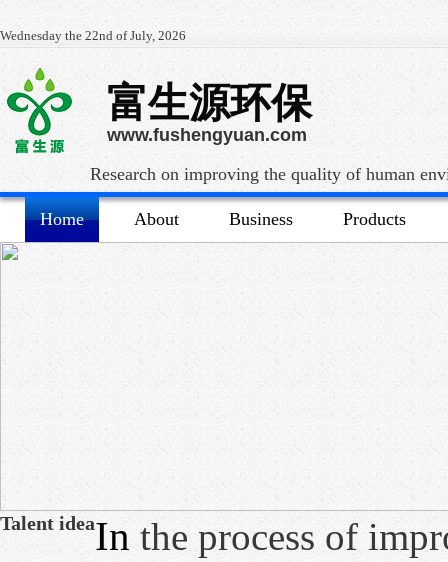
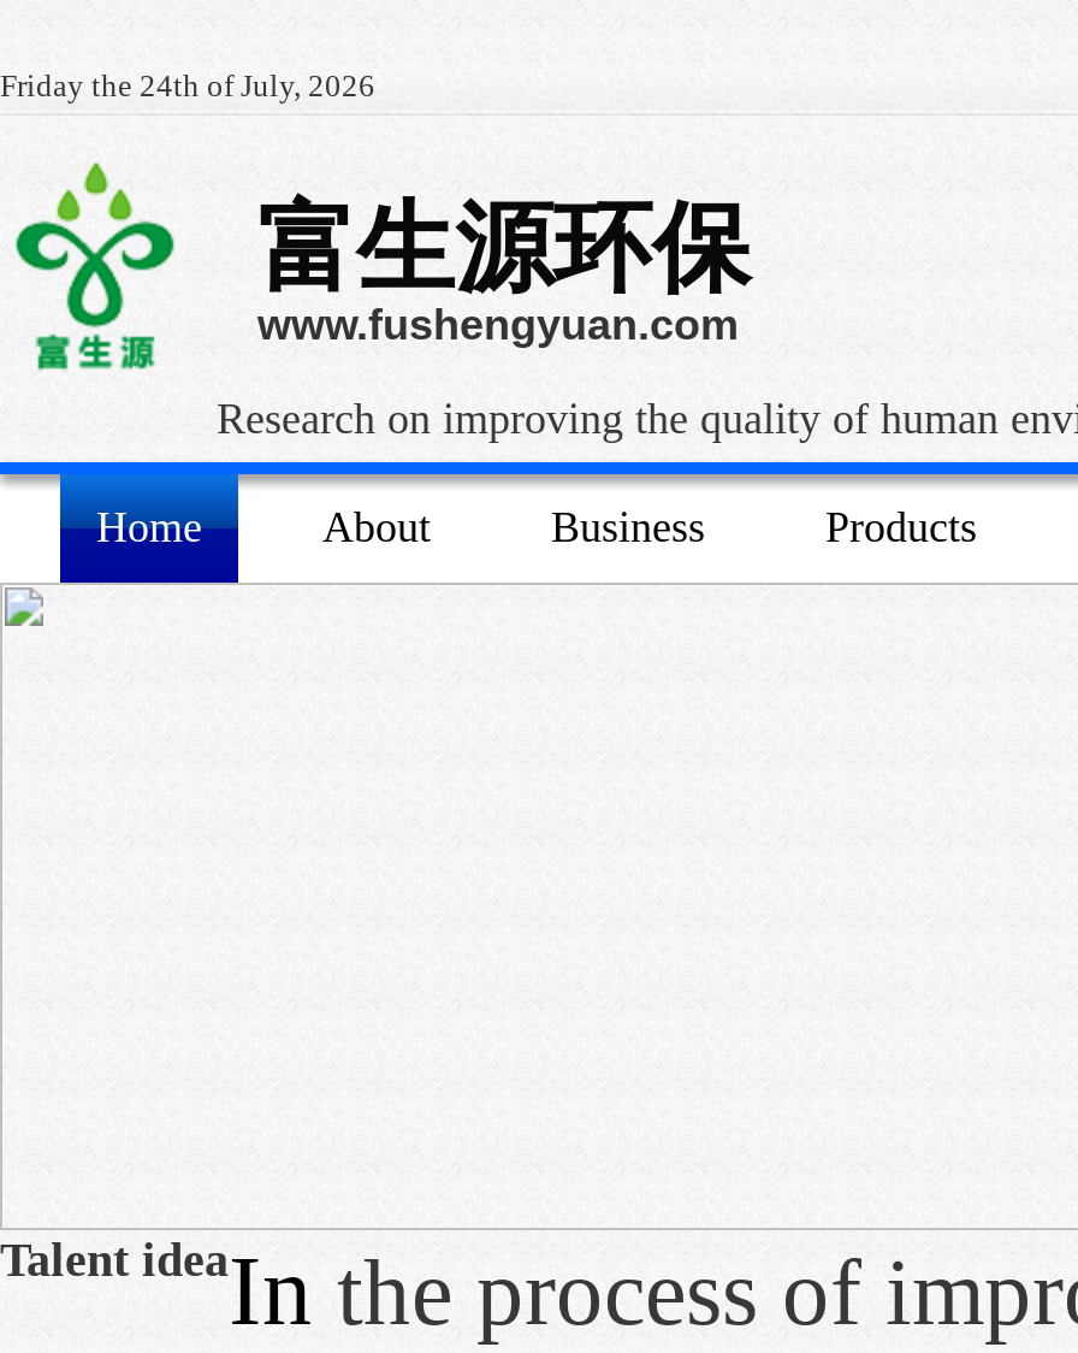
[0,28,186,43] Wednesday the 22nd of July, 2026 -> [0,67,375,104] Friday the 24th of July, 2026

